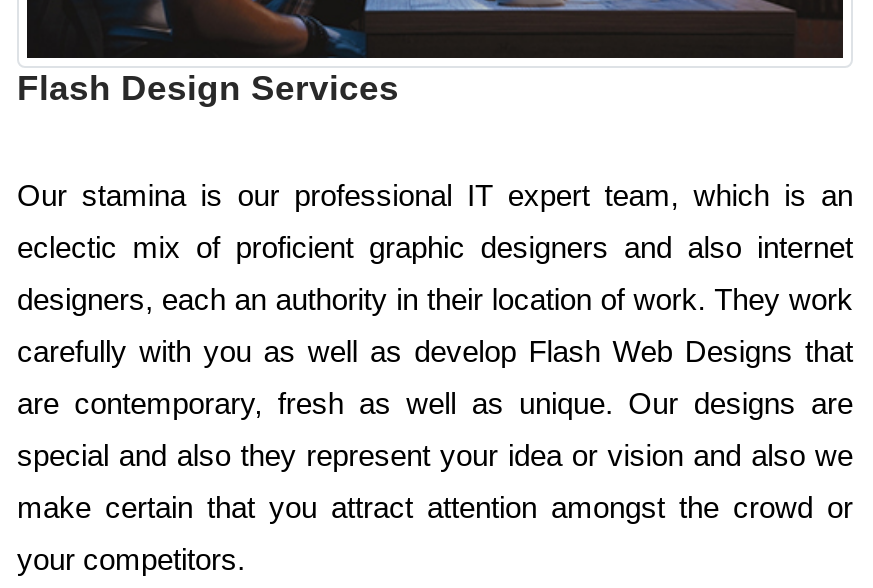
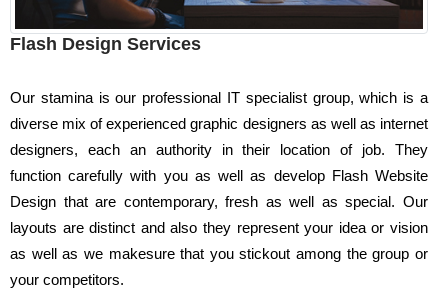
[17,178,853,212] Our stamina is our professional IT expert team, which is an -> [10,89,428,106] Our stamina is our professional IT specialist group, which is a
[17,230,853,264] eclectic mix of proficient graphic designers and also internet -> [10,115,428,132] diverse mix of experienced graphic designers as well as internet
[17,282,853,316] designers, each an authority in their location of work. They work -> [10,141,428,158] designers, each an authority in their location of job. They
[17,334,853,368] carefully with you as well as develop Flash Web Designs that -> [10,167,428,184] function carefully with you as well as develop Flash Website
[17,386,853,420] are contemporary, fresh as well as unique. Our designs are -> [10,193,428,210] Design that are contemporary, fresh as well as special. Our
[17,438,853,472] special and also they represent your idea or vision and also we -> [10,219,428,236] layouts are distinct and also they represent your idea or vision
[17,490,853,524] make certain that you attract attention amongst the crowd or -> [10,245,428,262] as well as we makesure that you stickout among the group or

